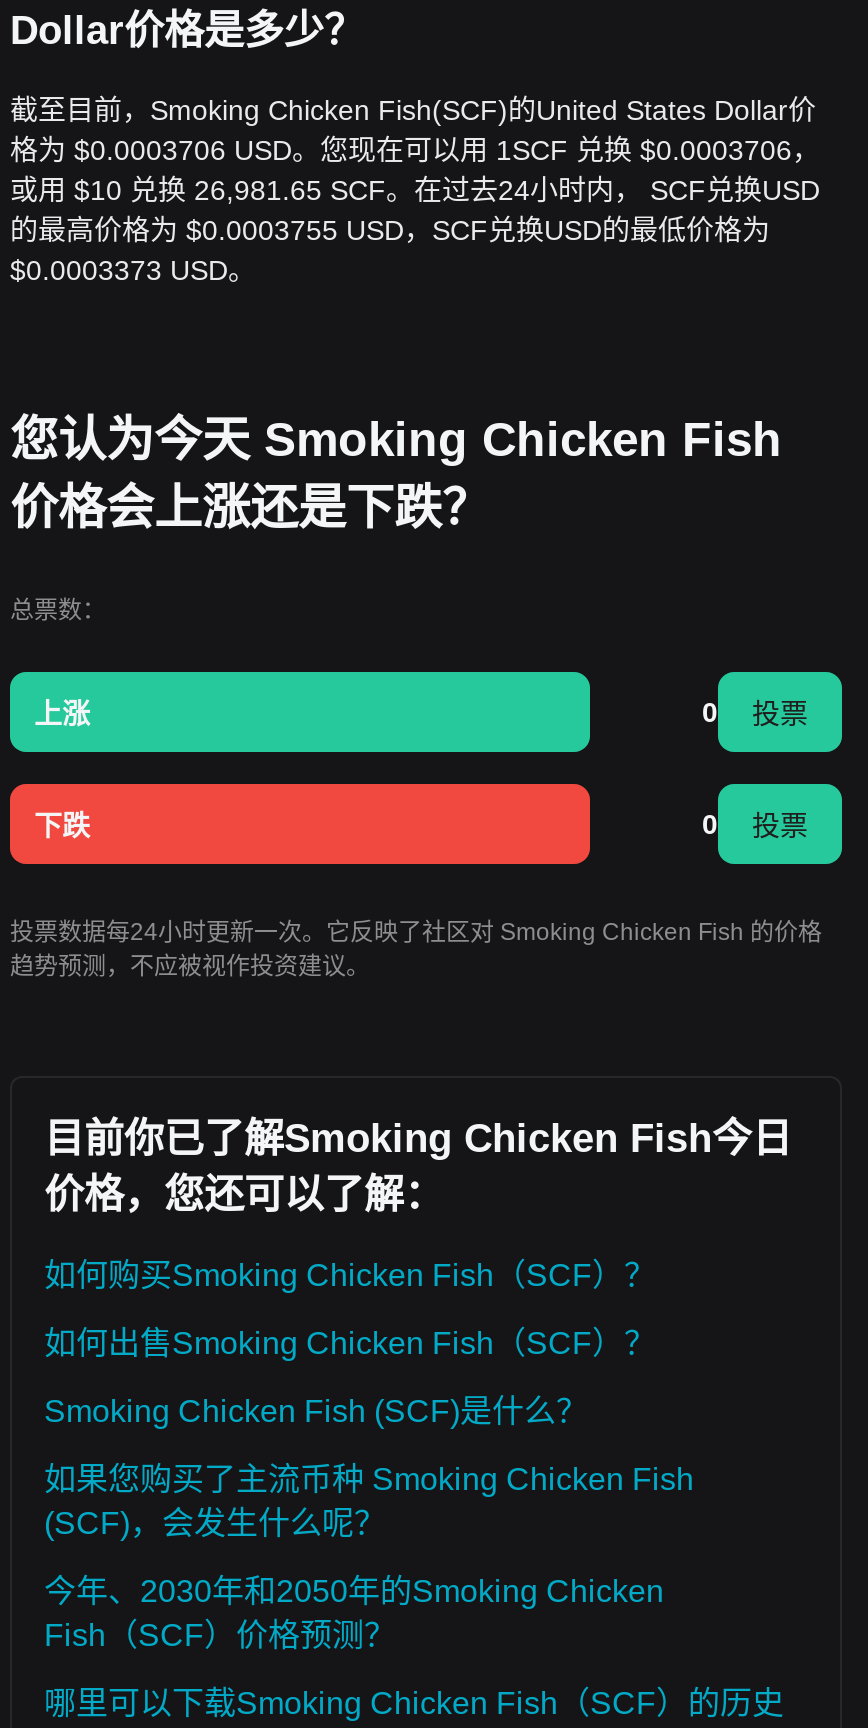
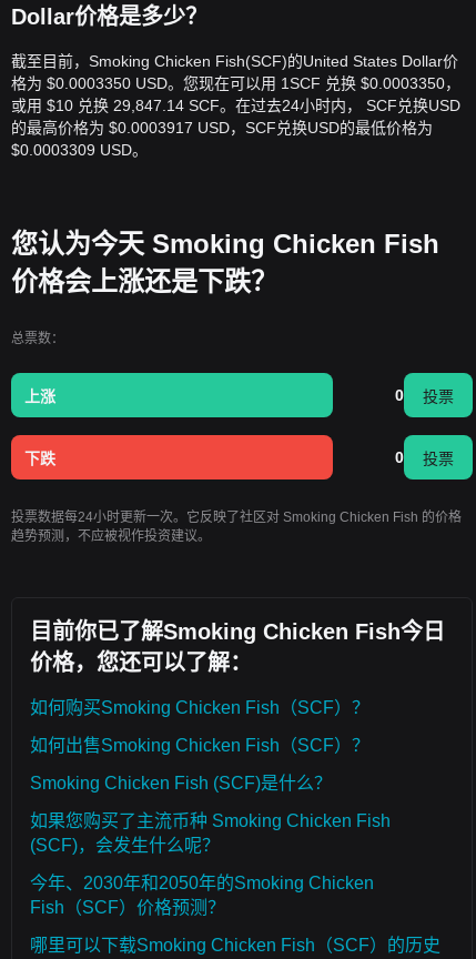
[10,134,820,166] 格为 $0.0003706 USD。您现在可以用 1SCF 兑换 $0.0003706， -> [11,74,460,92] 格为 $0.0003350 USD。您现在可以用 1SCF 兑换 $0.0003350，
[10,174,820,206] 或用 $10 兑换 26,981.65 SCF。在过去24小时内， SCF兑换USD -> [11,97,460,114] 或用 $10 兑换 29,847.14 SCF。在过去24小时内， SCF兑换USD
[10,214,770,246] 的最高价格为 $0.0003755 USD，SCF兑换USD的最低价格为 -> [11,119,433,137] 的最高价格为 $0.0003917 USD，SCF兑换USD的最低价格为
[10,254,256,286] $0.0003373 USD。 -> [11,141,148,159] $0.0003309 USD。

